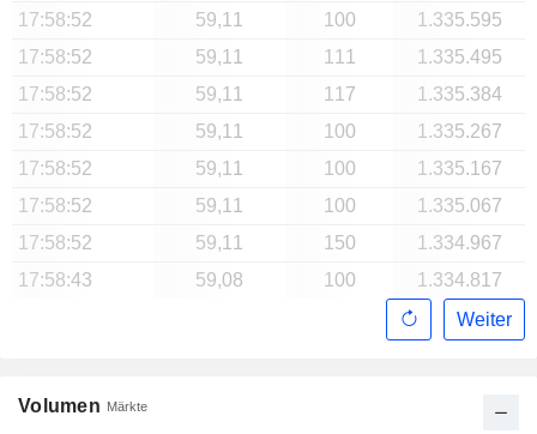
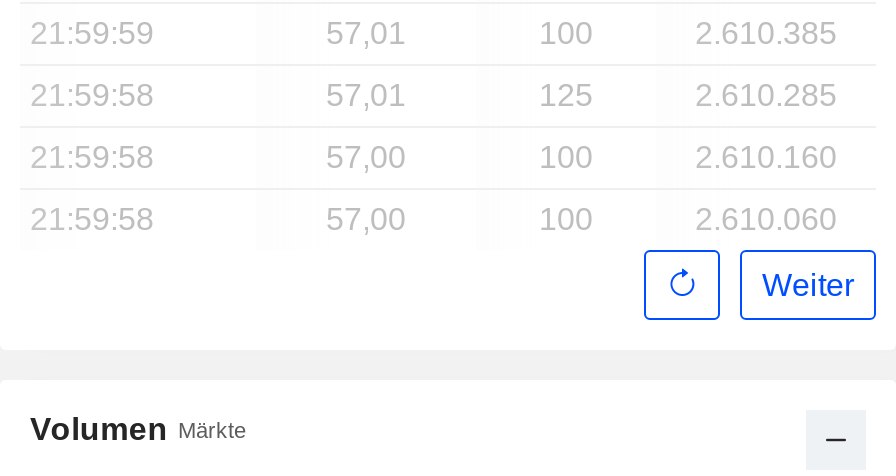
[18,10,92,30] 17:58:52 -> [30,16,154,50] 21:59:59
[18,10,502,141] 1.335.595 | 17:58:52 | 59,11 | 111 | 1.335.495 | 17:58:52 | 59,11 | 117 | 1.335.384 | 17:58:52 | 59,11 -> [30,16,837,174] 2.610.385 | 21:59:58 | 57,01 | 125 | 2.610.285 | 21:59:58 | 57,00
[195,10,243,30] 59,11 -> [326,16,406,50] 57,01
[417,121,502,141] 1.335.267 -> [695,140,837,174] 2.610.160
[18,158,92,179] 17:58:52 -> [30,202,154,236] 21:59:58
[18,158,502,290] 1.335.167 | 17:58:52 | 59,11 | 100 | 1.335.067 | 17:58:52 | 59,11 | 150 | 1.334.967 | 17:58:43 | 59,08 | 100 | 1.334.817 -> [695,202,837,236] 2.610.060
[195,158,243,179] 59,11 -> [326,202,406,236] 57,00

